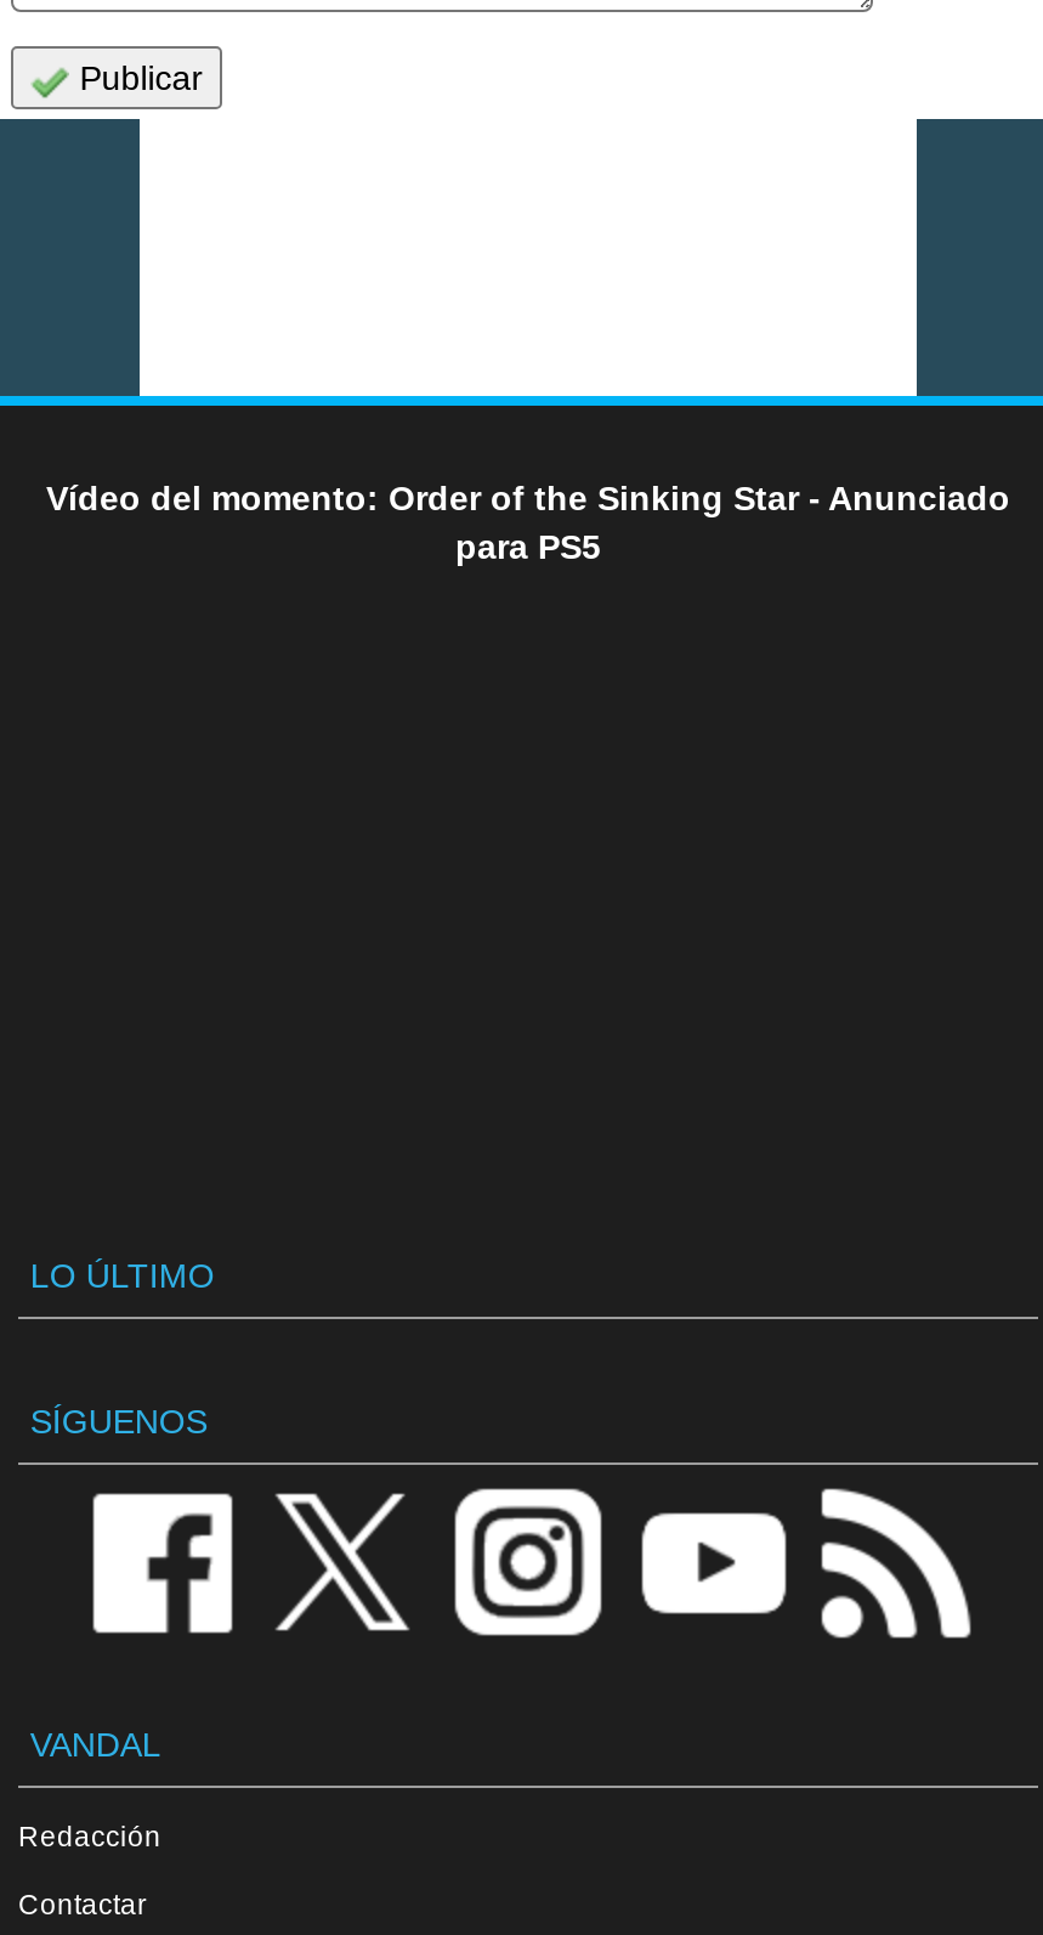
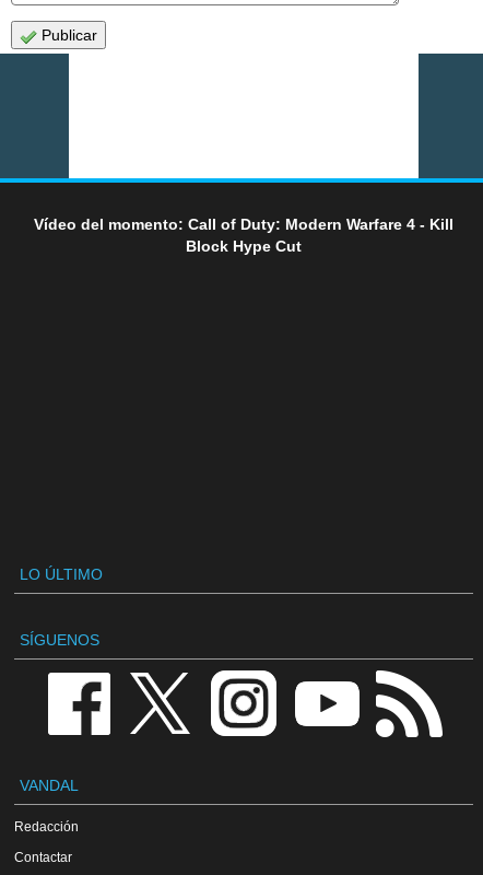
[46,479,1010,566] Vídeo del momento: Order of the Sinking Star - Anunciado | para PS5 -> [34,216,453,255] Vídeo del momento: Call of Duty: Modern Warfare 4 - Kill | Block Hype Cut

